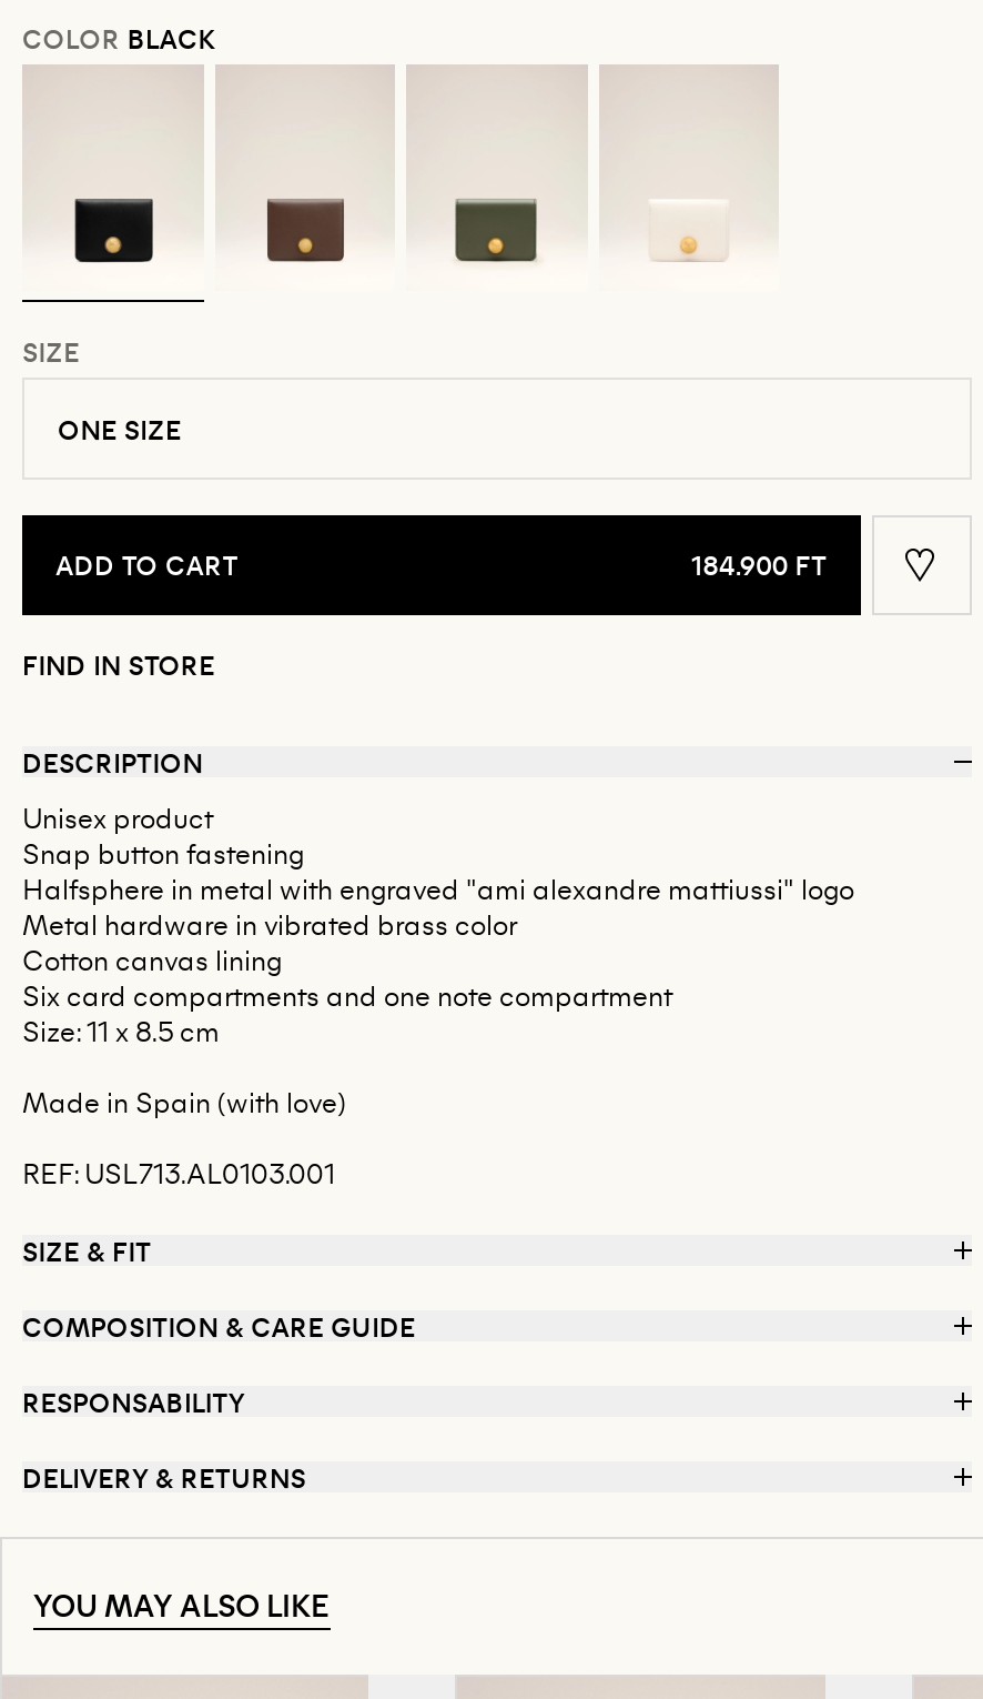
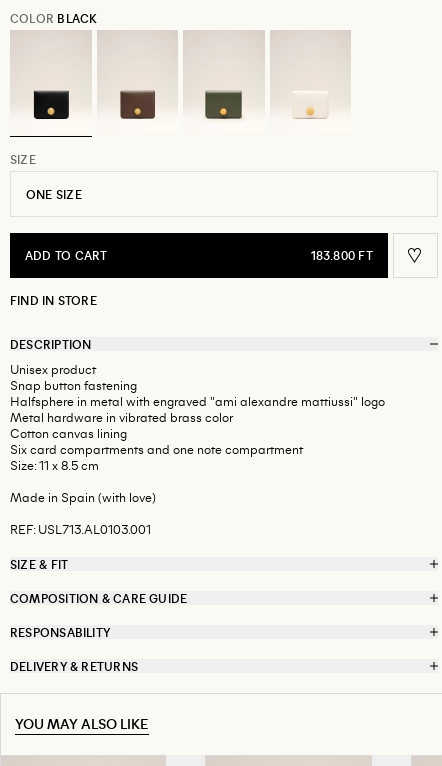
[691,547,827,582] 184.900 FT -> [310,247,373,263] 183.800 FT

